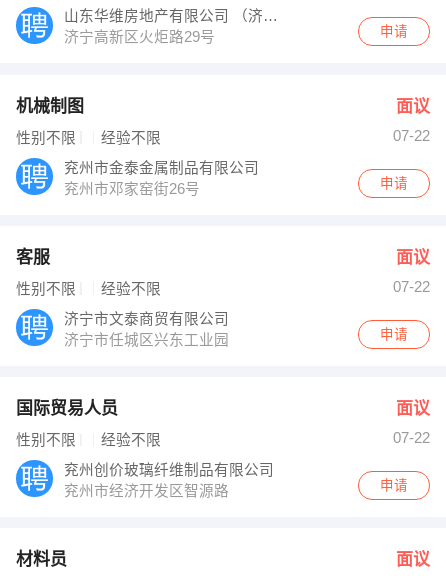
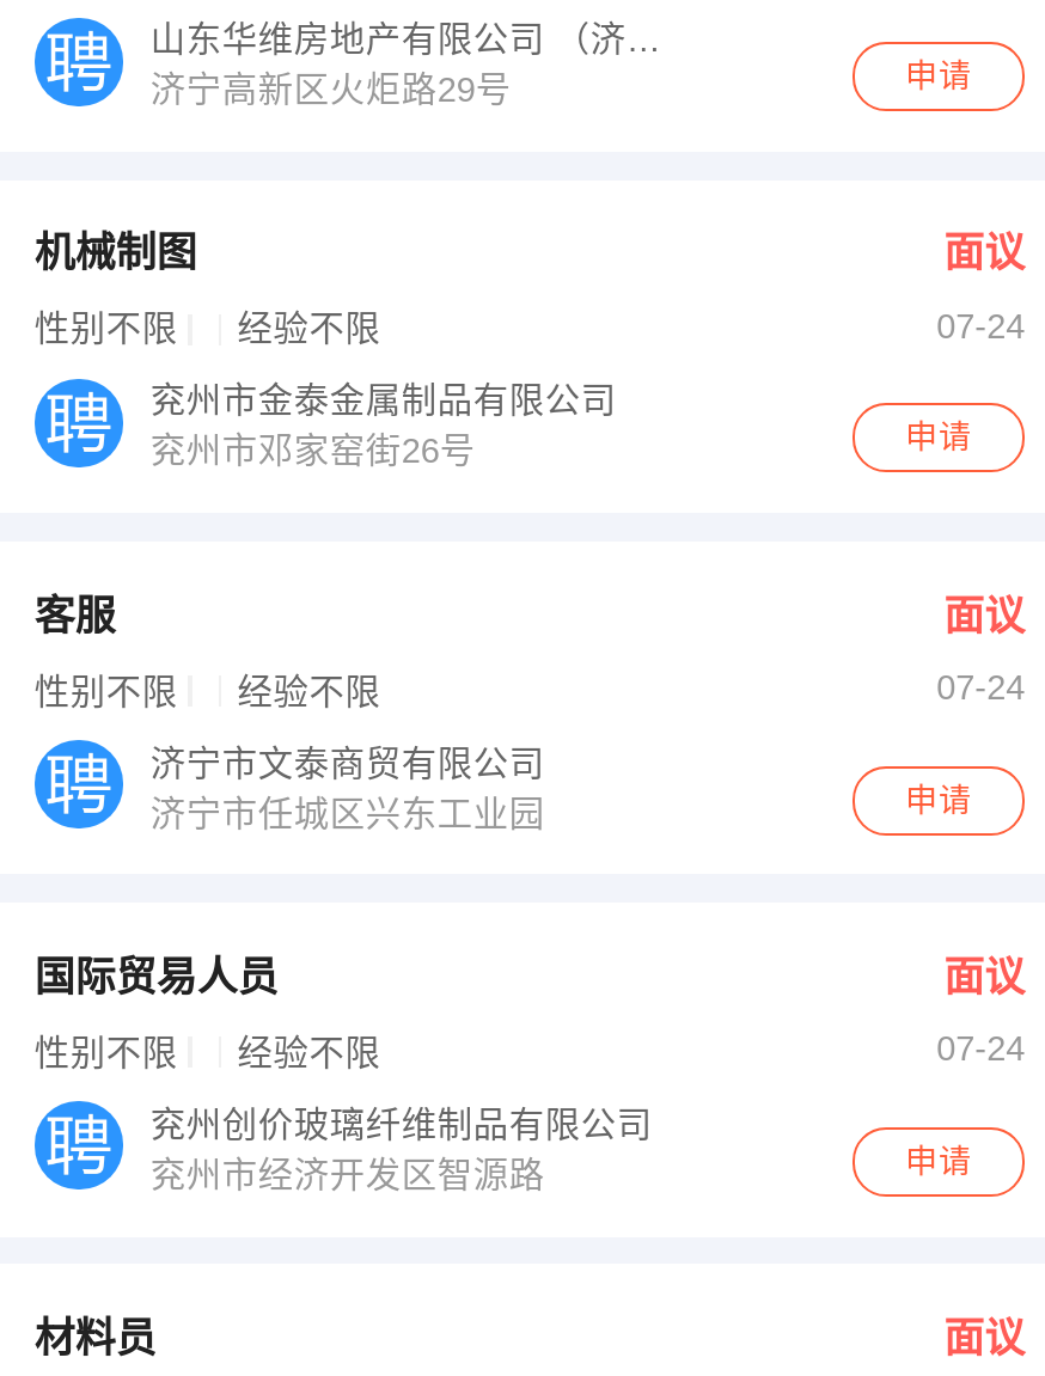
[393,128,430,144] 07-22 -> [936,307,1025,346] 07-24
[393,279,430,295] 07-22 -> [936,669,1025,707] 07-24
[393,430,430,446] 07-22 -> [936,1030,1025,1068] 07-24

